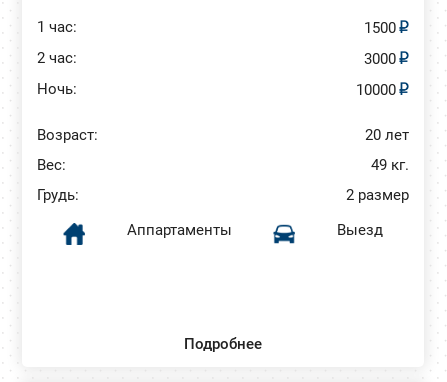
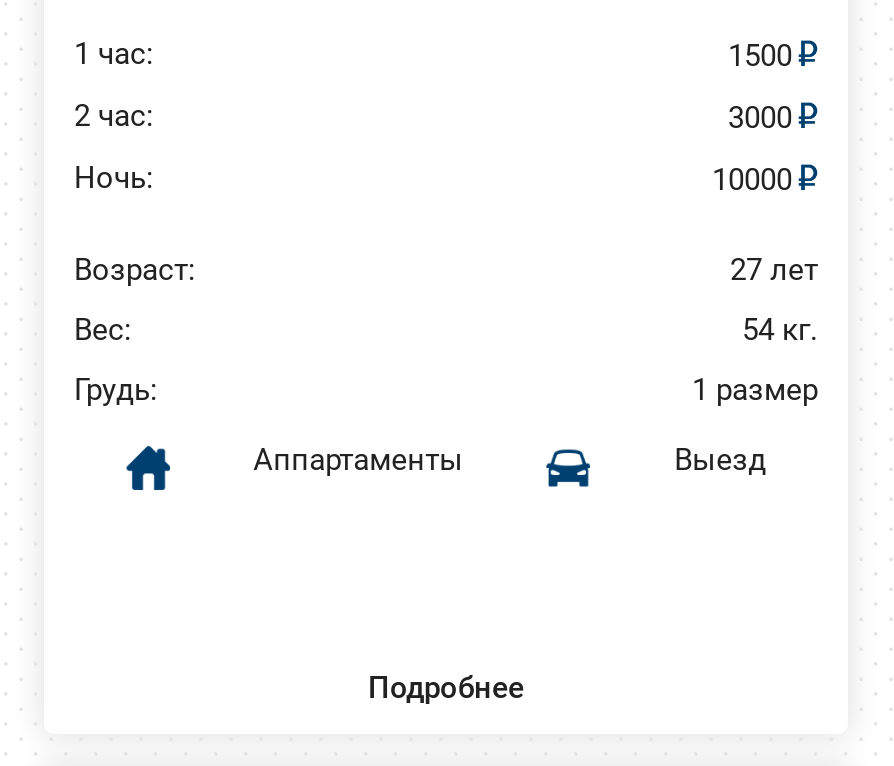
[365,126,409,144] 20 лет -> [730,253,818,289] 27 лет
[371,156,409,174] 49 кг. -> [742,313,818,349] 54 кг.
[346,186,409,204] 2 размер -> [692,373,818,409] 1 размер

